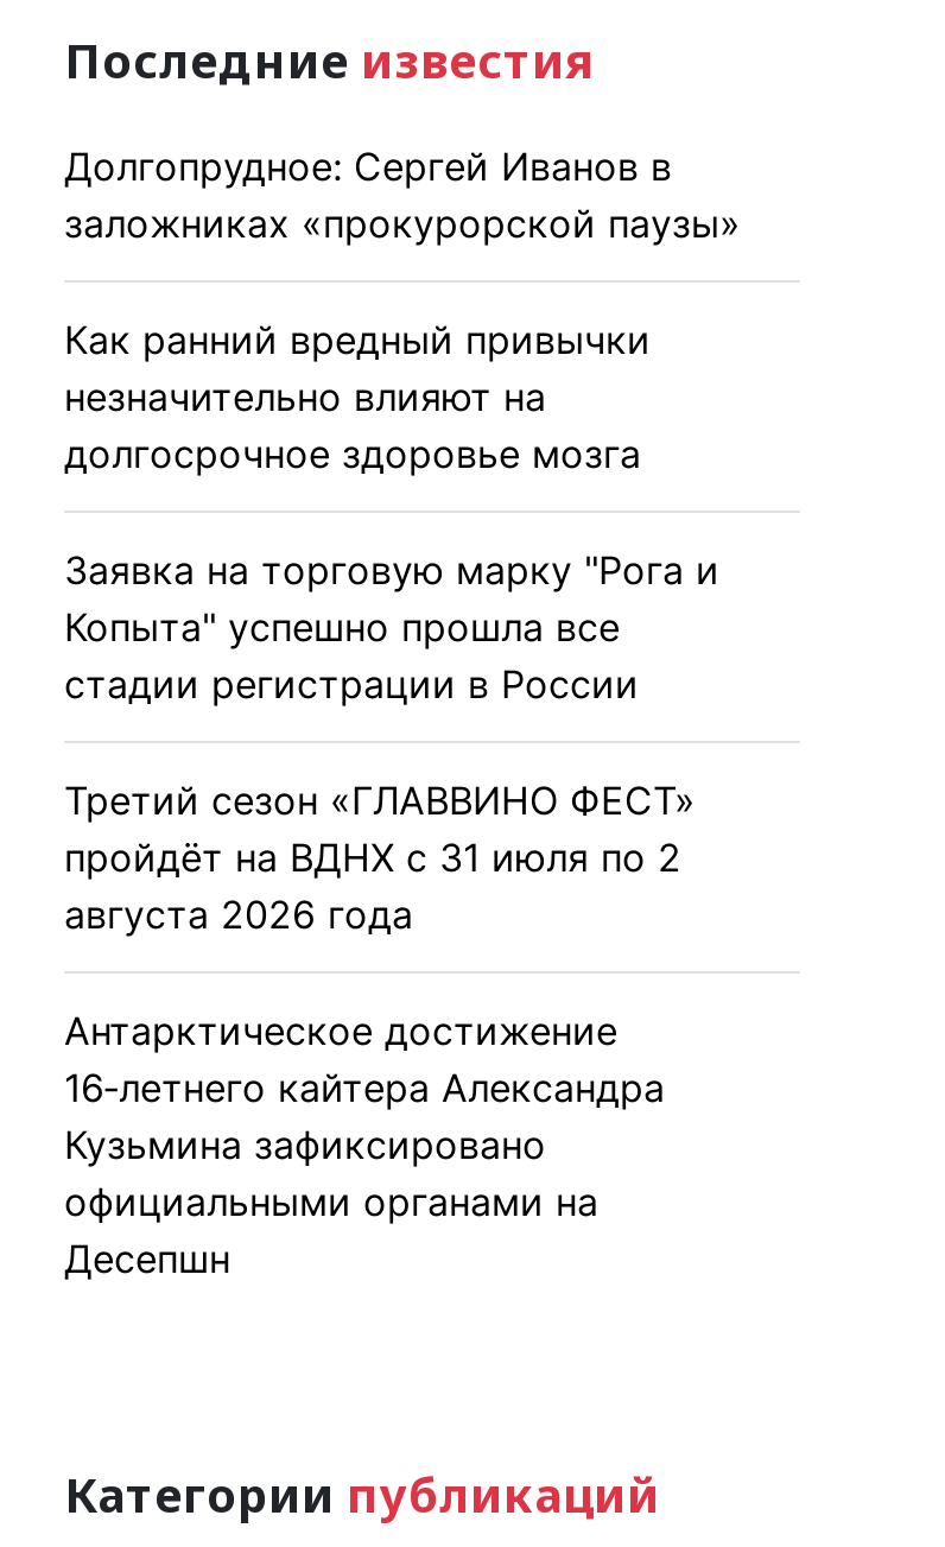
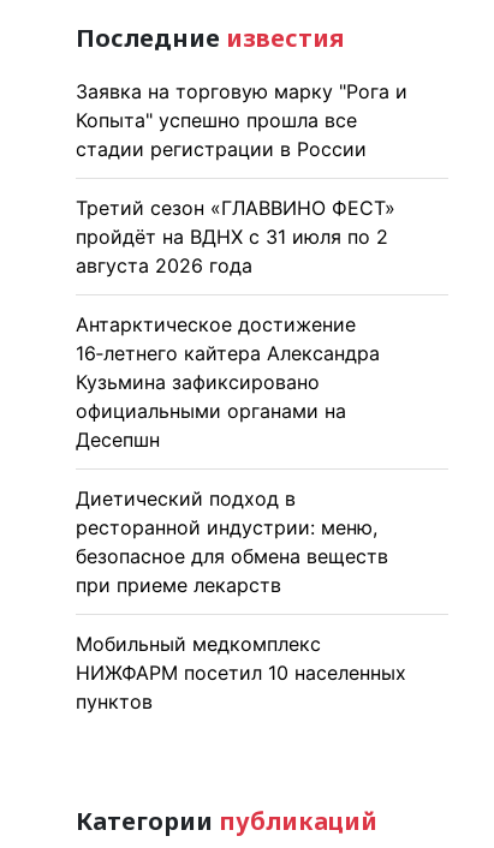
[64,142,741,477] Долгопрудное: Сергей Иванов в | заложниках «прокурорской паузы» | Как ранний вредный привычки | незначительно влияют на | долгосрочное здоровье мозга -> none
moved [64,546,719,1282] -> [76,79,407,452]: Заявка на торговую марку "Рога и | Копыта" успешно прошла все | стадии регистрации в России | ... | официальными органами на | Десепшн
none -> [76,486,406,713] Диетический подход в | ресторанной индустрии: меню, | безопасное для обмена веществ | при приеме лекарств | Мобильный медкомплекс | НИЖФАРМ посетил 10 населенных | пунктов

